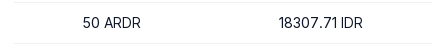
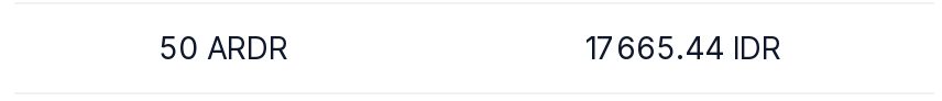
[278,14,362,31] 18307.71 IDR -> [585,29,781,66] 17665.44 IDR

